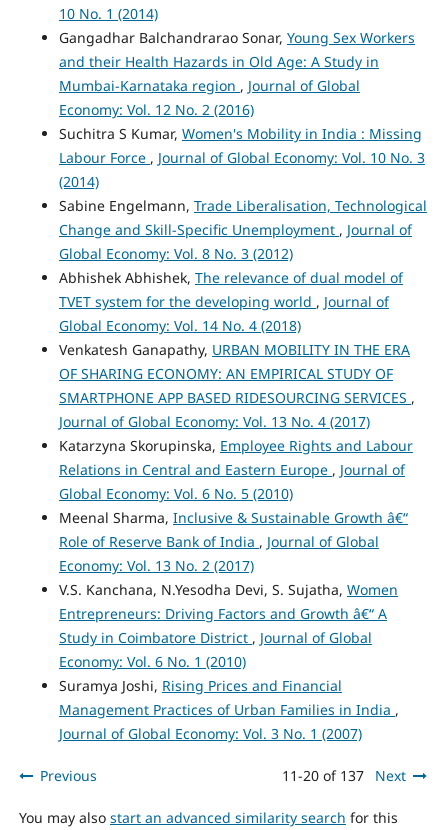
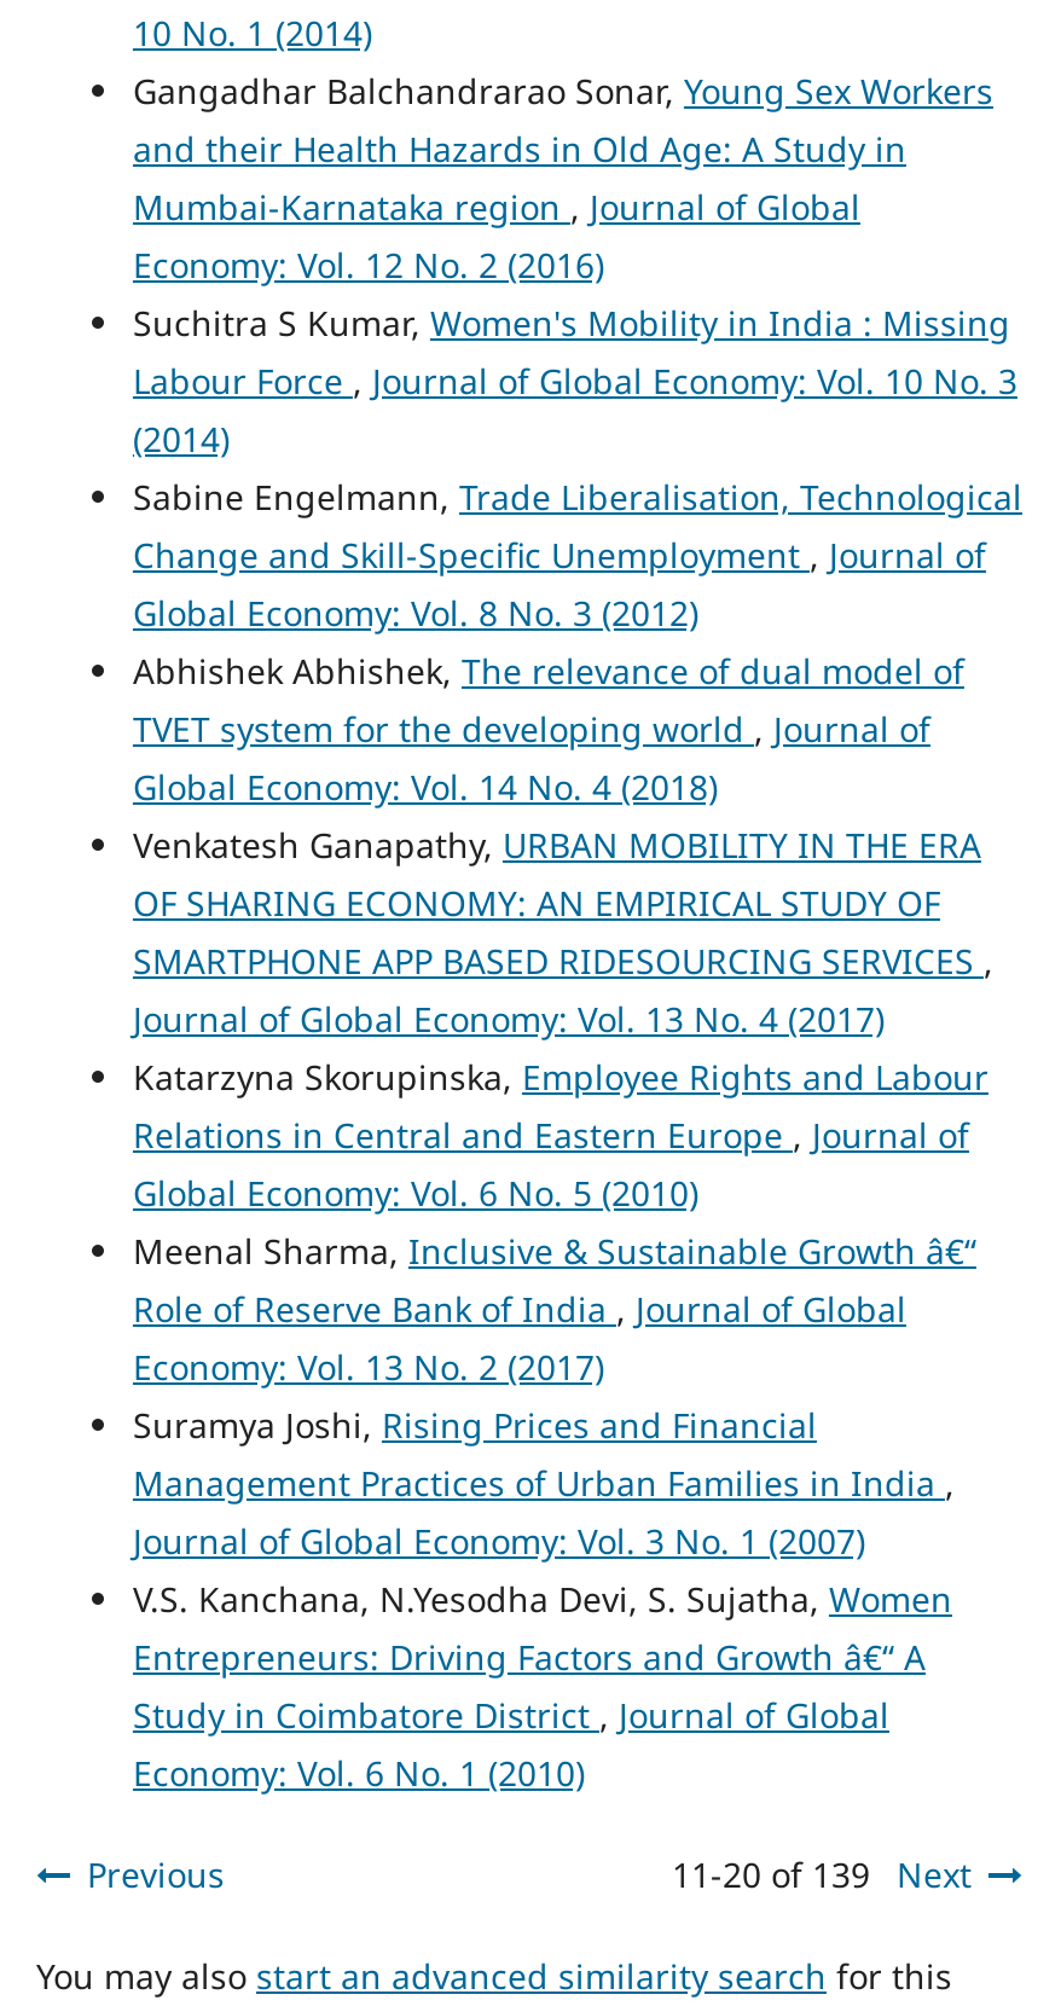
moved [59,580,398,671] -> [133,1575,952,1795]: V.S. Kanchana, N.Yesodha Devi, S. Sujatha, Women | Entrepreneurs: Driving Factors and Growth â€“ A | Study in Coimbatore District, Journal of Global | Economy: Vol. 6 No. 1 (2010)
moved [59,676,399,743] -> [133,1401,955,1563]: Suramya Joshi, Rising Prices and Financial | Management Practices of Urban Families in India, | Journal of Global Economy: Vol. 3 No. 1 (2007)
[282,766,406,785] 11-20 of 137 Next -> [672,1851,972,1897] 11-20 of 139 Next

